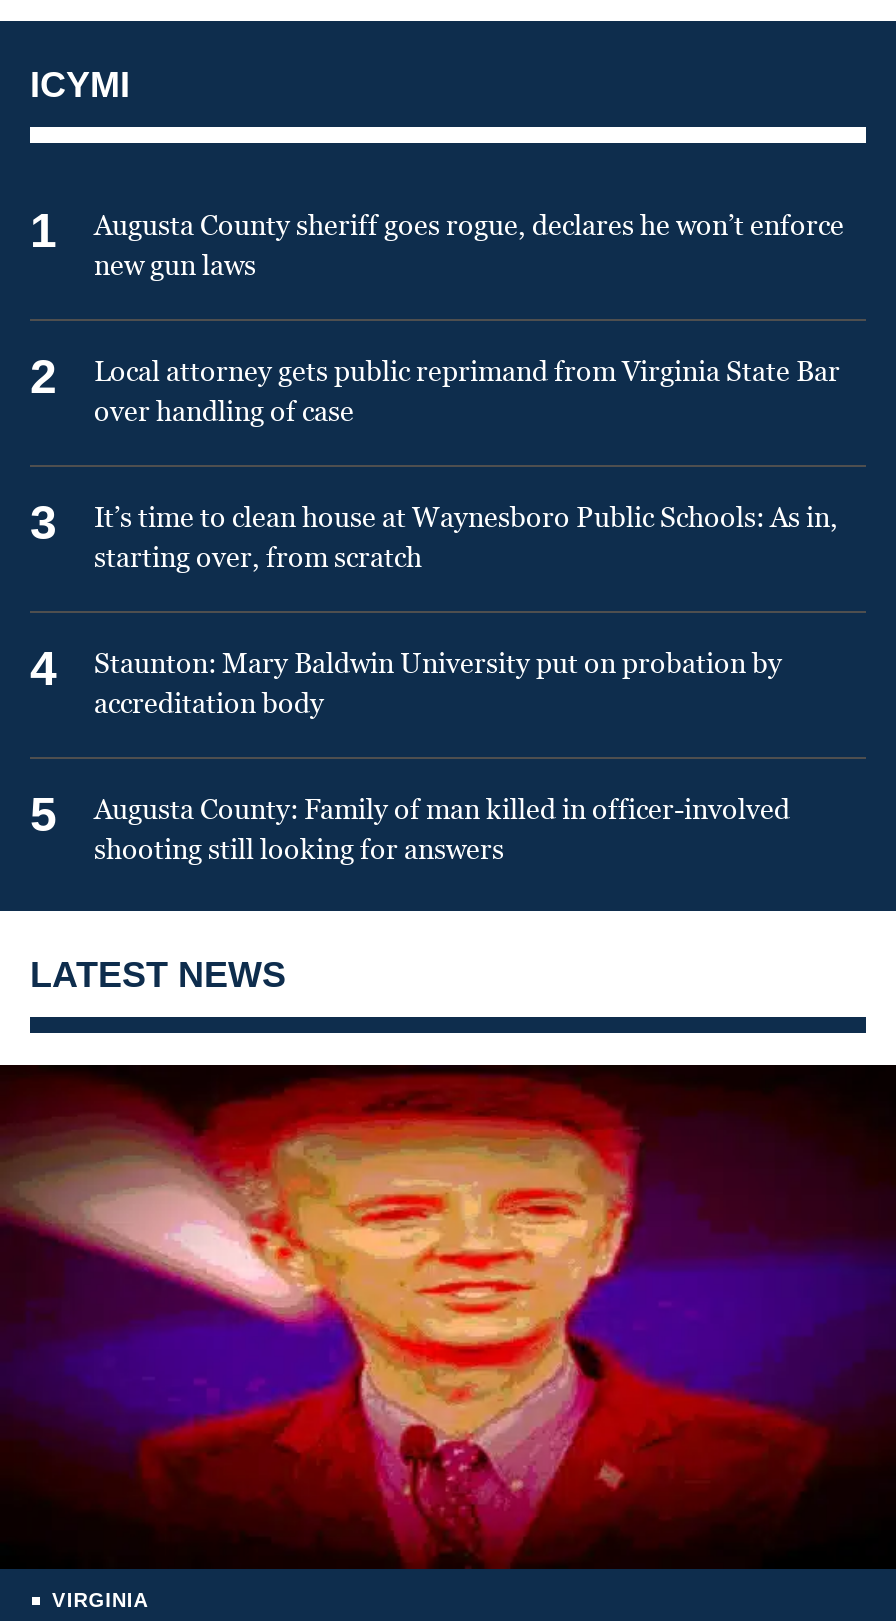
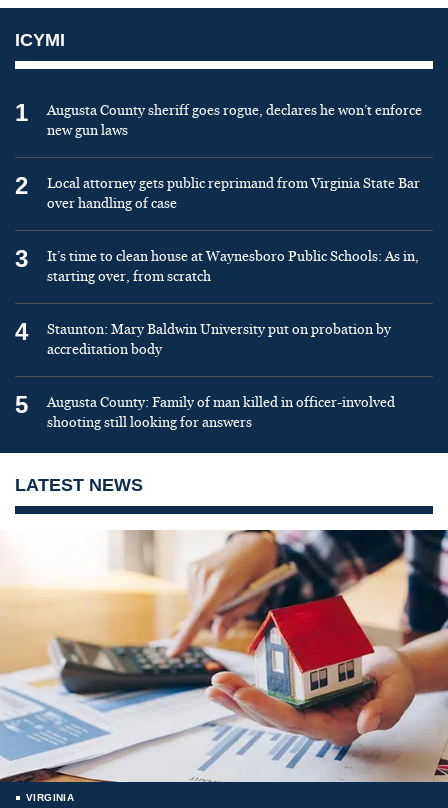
[6,1063,890,1571] [image] -> [3,529,445,783] [image]

